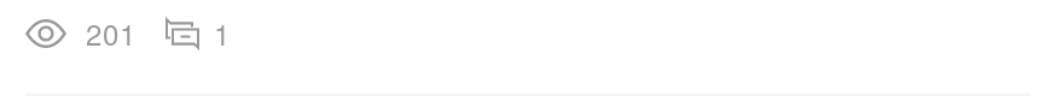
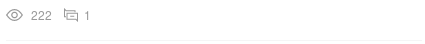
[86,11,231,52] 201 1 -> [31,5,91,22] 222 1

